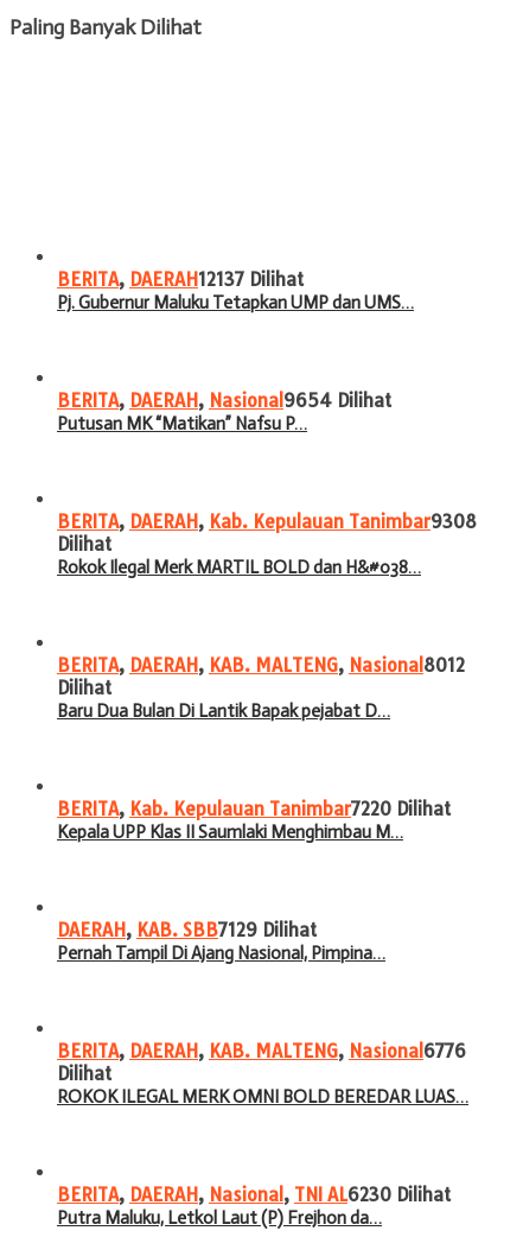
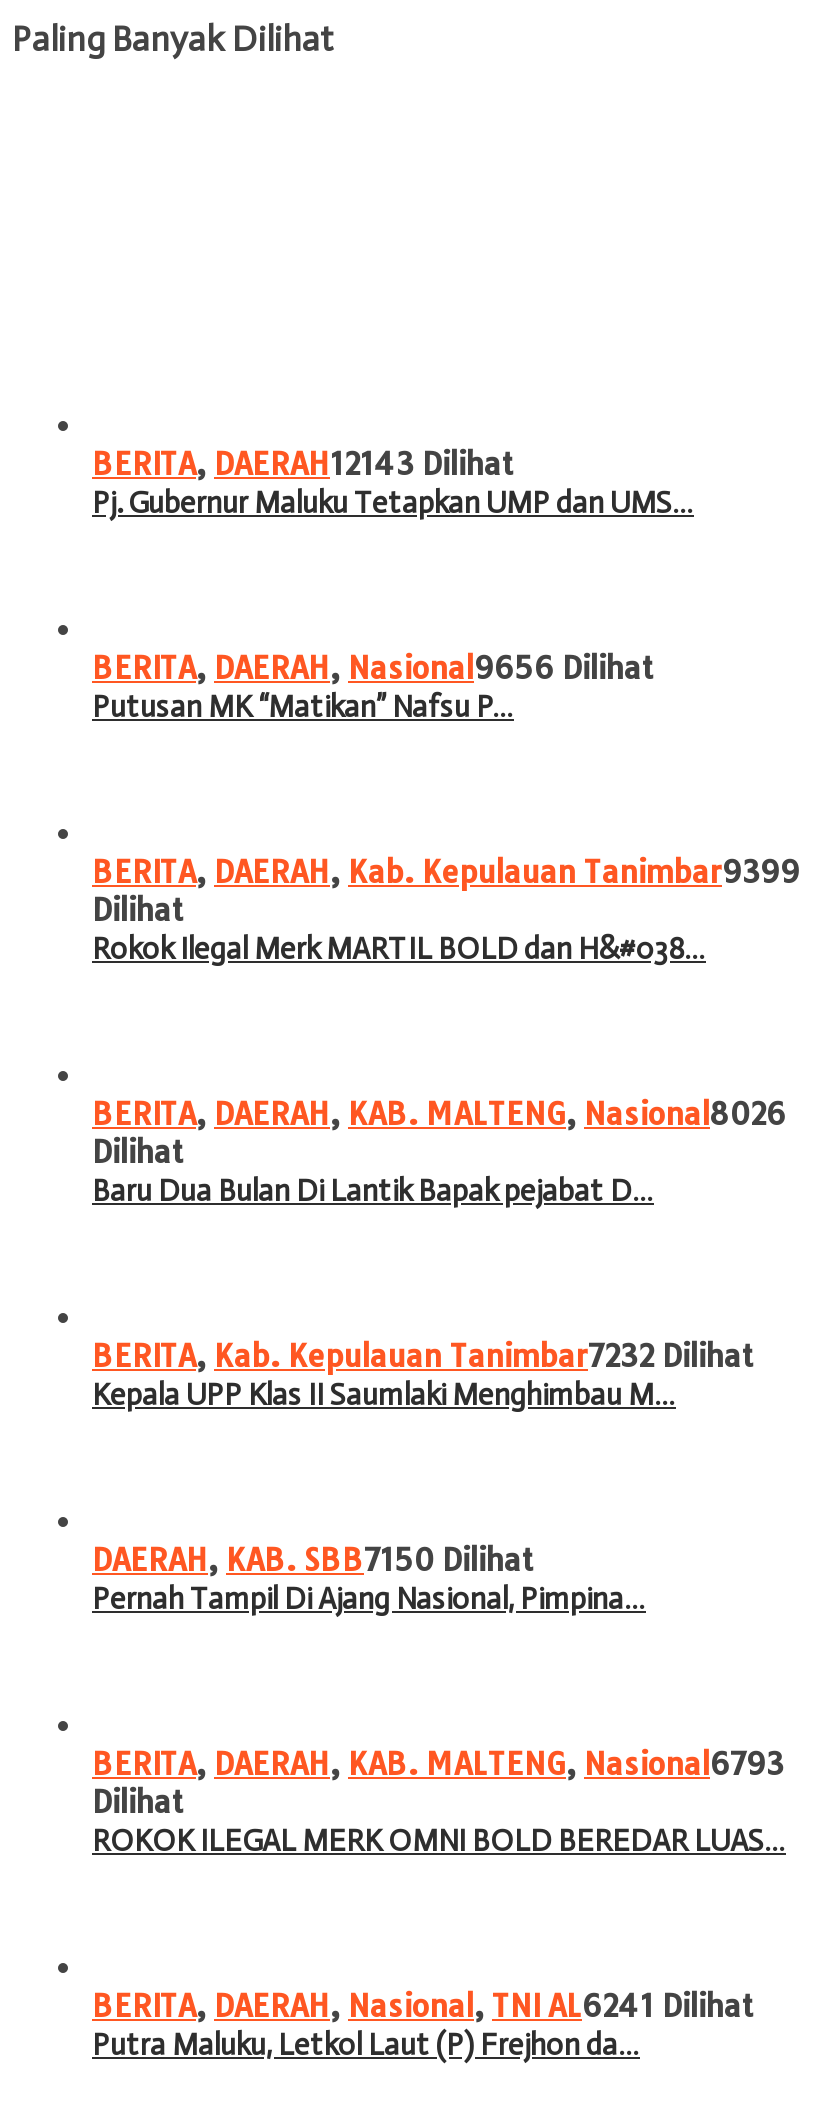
[57,268,304,290] BERITA, DAERAH12137 Dilihat -> [92,444,514,482] BERITA, DAERAH12143 Dilihat
[57,389,391,412] BERITA, DAERAH, Nasional9654 Dilihat -> [92,648,654,686] BERITA, DAERAH, Nasional9656 Dilihat
[57,510,477,533] BERITA, DAERAH, Kab. Kepulauan Tanimbar9308 -> [92,852,800,890] BERITA, DAERAH, Kab. Kepulauan Tanimbar9399
[57,654,465,676] BERITA, DAERAH, KAB. MALTENG, Nasional8012 -> [92,1094,786,1132] BERITA, DAERAH, KAB. MALTENG, Nasional8026
[57,797,451,820] BERITA, Kab. Kepulauan Tanimbar7220 Dilihat -> [92,1336,754,1374] BERITA, Kab. Kepulauan Tanimbar7232 Dilihat
[57,918,317,941] DAERAH, KAB. SBB7129 Dilihat -> [92,1540,534,1578] DAERAH, KAB. SBB7150 Dilihat
[57,1040,466,1062] BERITA, DAERAH, KAB. MALTENG, Nasional6776 -> [92,1744,784,1782] BERITA, DAERAH, KAB. MALTENG, Nasional6793
[57,1183,451,1206] BERITA, DAERAH, Nasional, TNI AL6230 Dilihat -> [92,1986,754,2024] BERITA, DAERAH, Nasional, TNI AL6241 Dilihat

